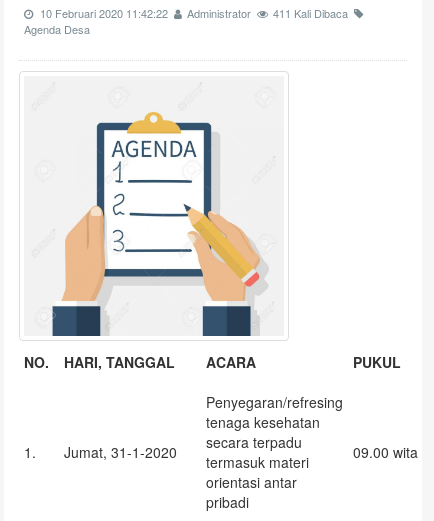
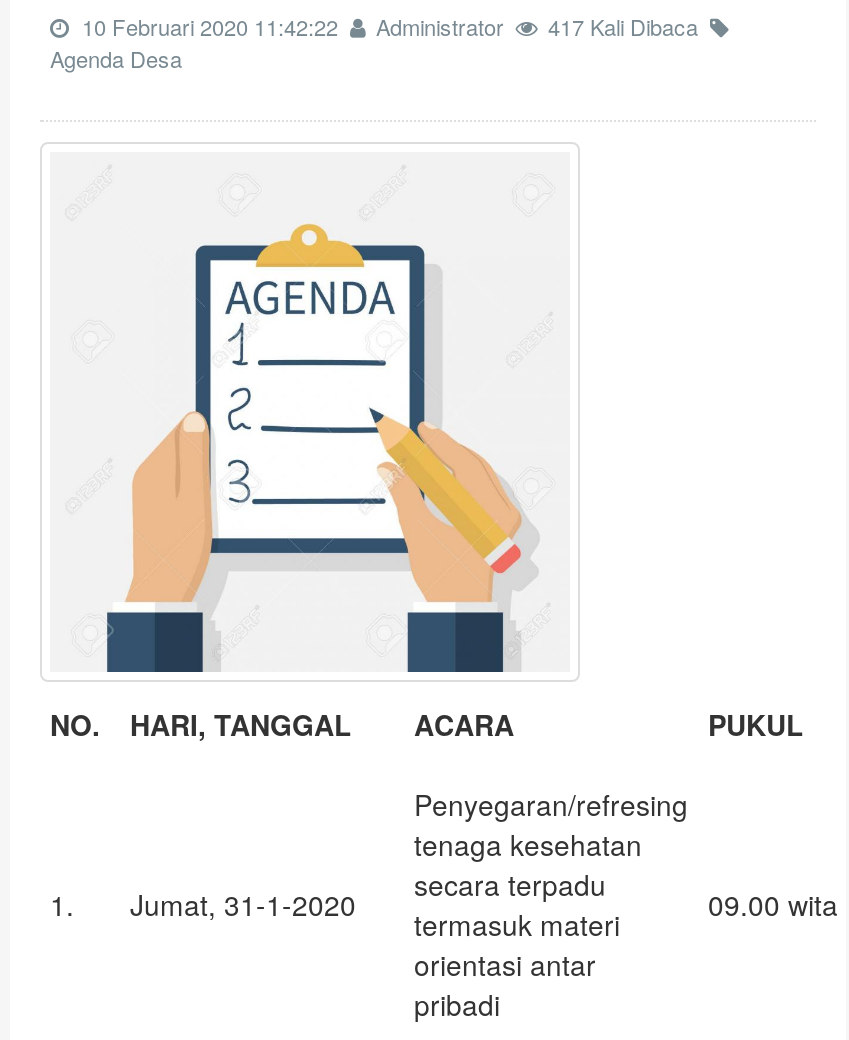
[40,5,354,21] 10 Februari 2020 11:42:22 Administrator 411 Kali Dibaca -> [82,10,710,42] 10 Februari 2020 11:42:22 Administrator 417 Kali Dibaca

